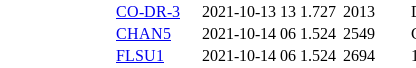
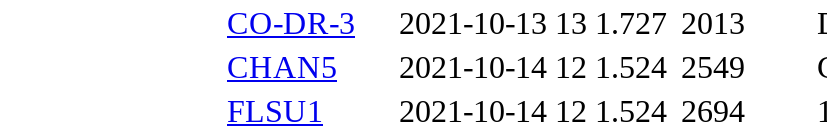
[116,25,375,42] CHAN5 2021-10-14 06 1.524 2549 -> [227,51,745,85] CHAN5 2021-10-14 12 1.524 2549
[202,47,375,64] 2021-10-14 06 1.524 2694 -> [399,95,745,129] 2021-10-14 12 1.524 2694

